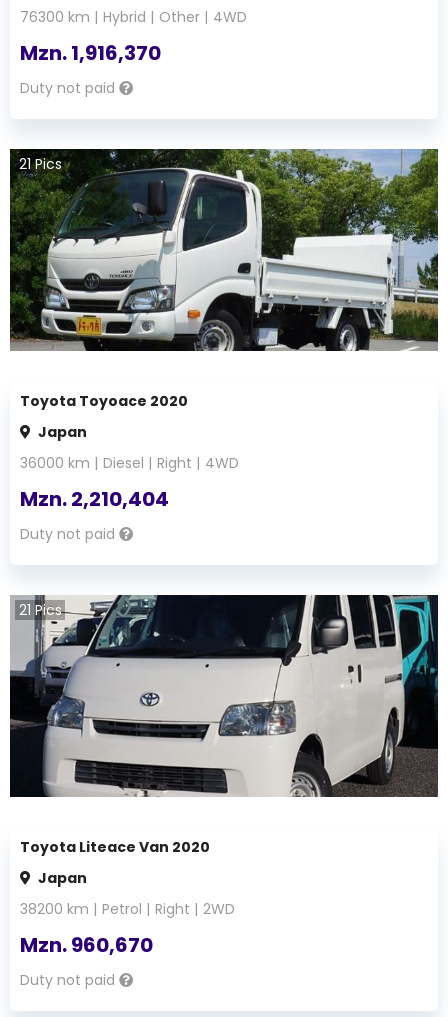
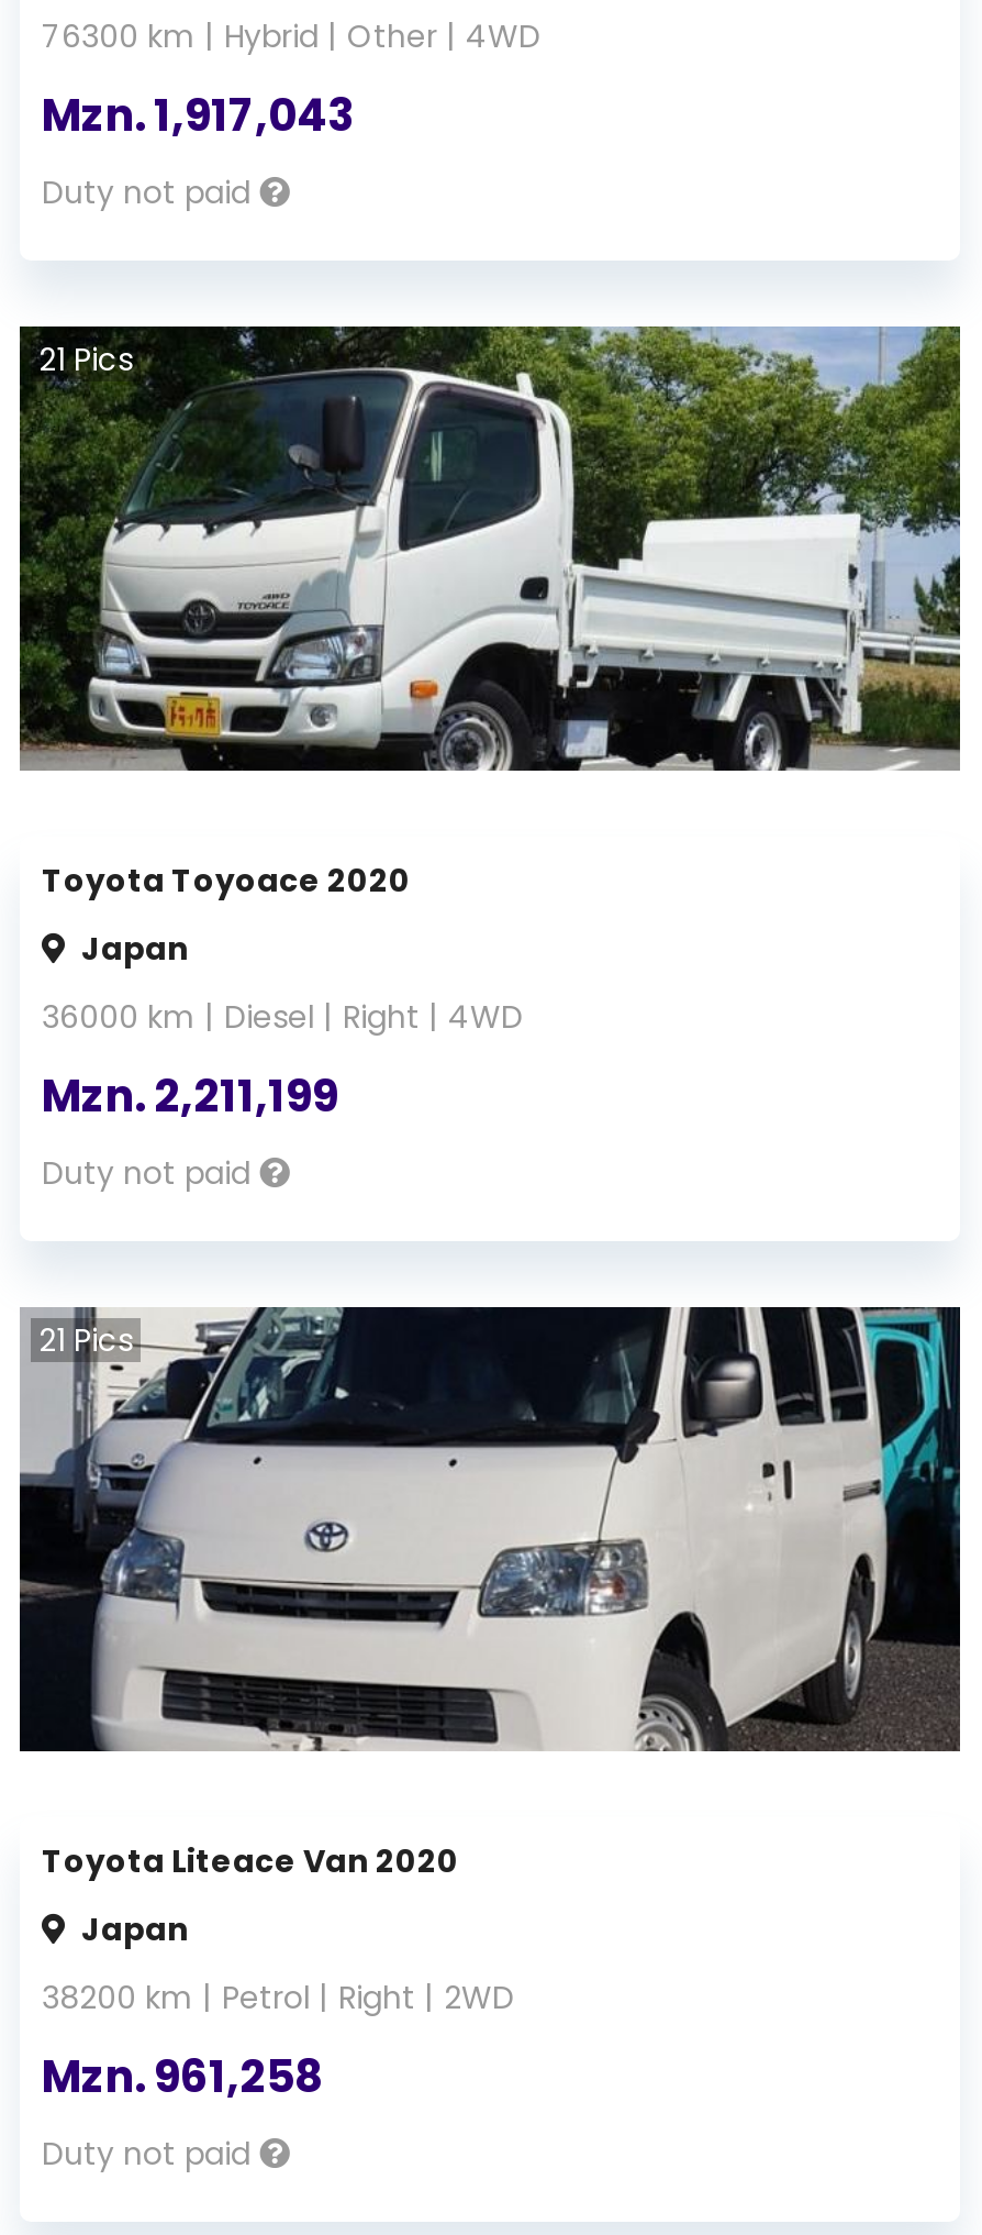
[20,39,161,67] Mzn.1,916,370 -> [42,85,354,146] Mzn.1,917,043
[20,485,169,513] Mzn. 2,210,404 -> [42,1065,338,1127] Mzn. 2,211,199
[20,931,153,959] Mzn. 960,670 -> [42,2046,323,2107] Mzn. 961,258

